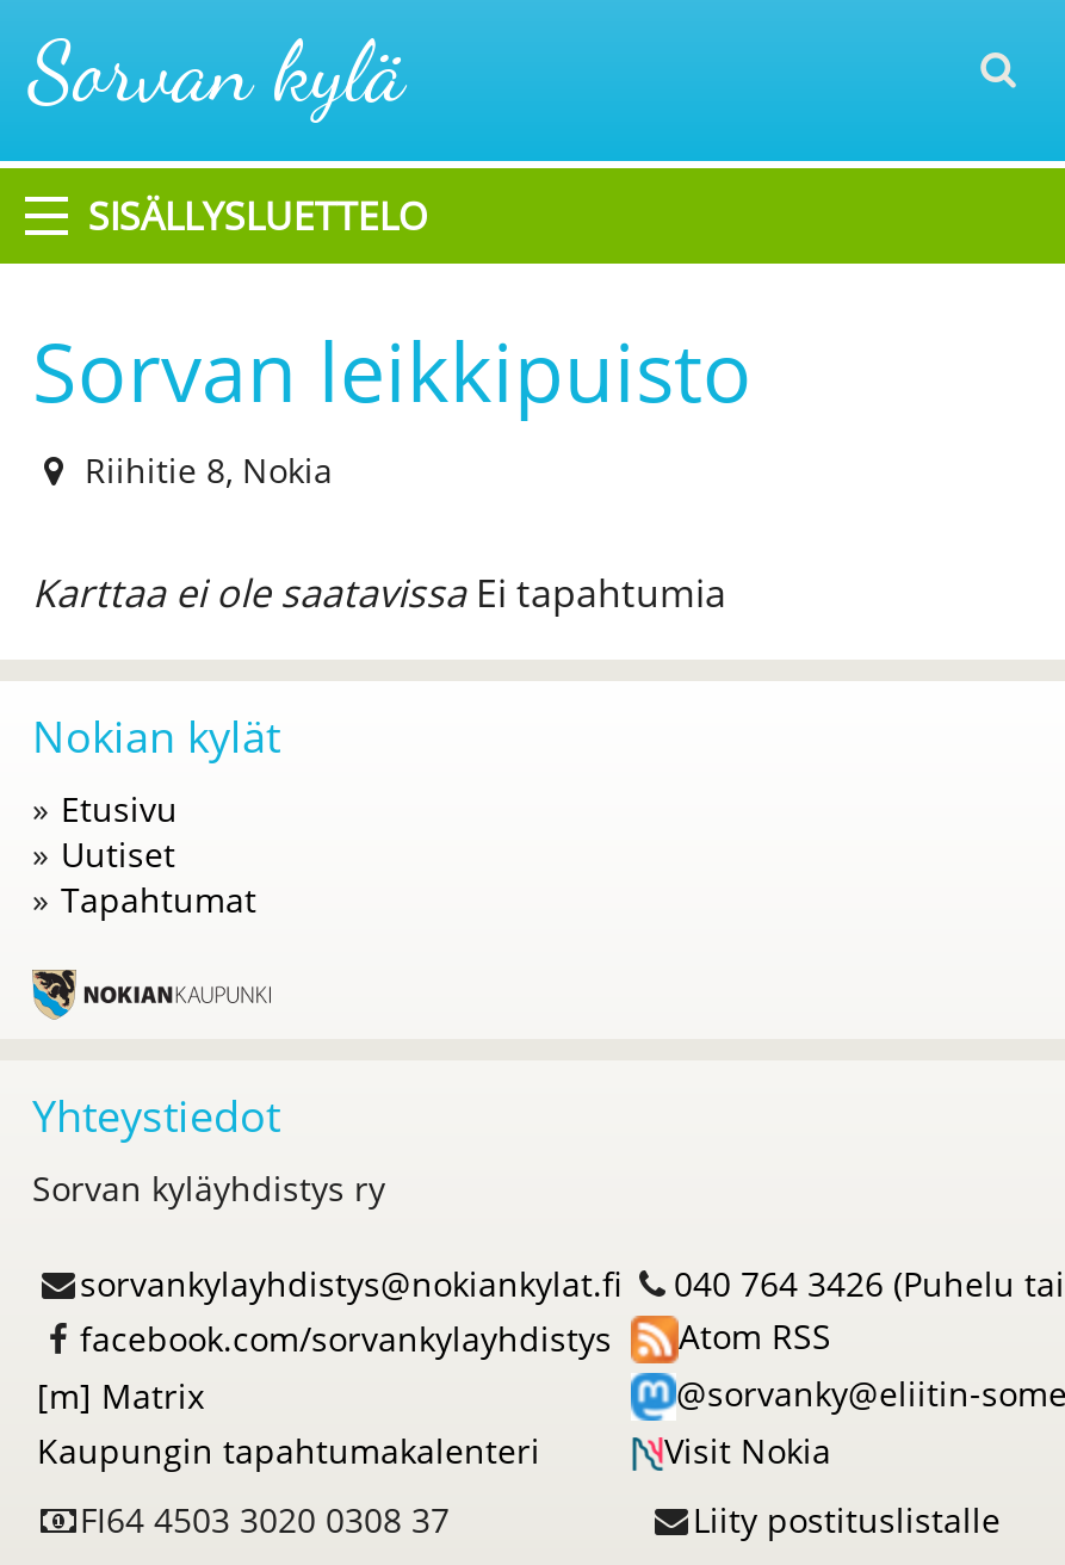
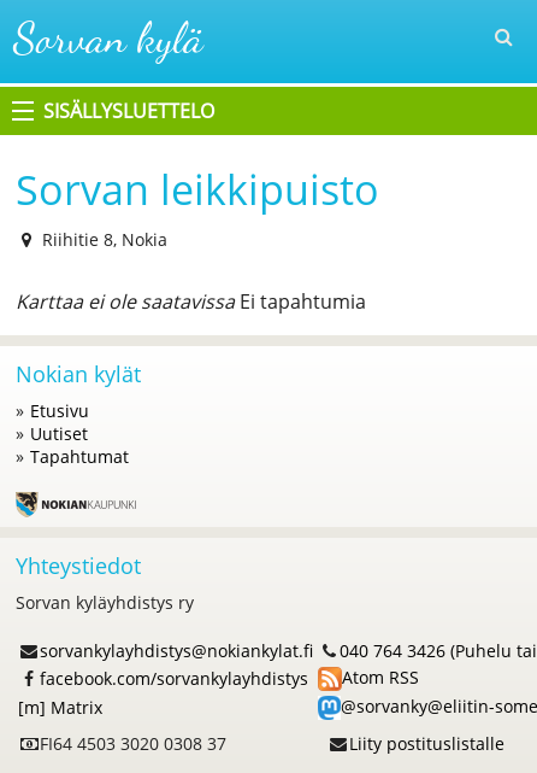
[37,1427,831,1473] Kaupungin tapahtumakalenteri | Visit Nokia -> none

